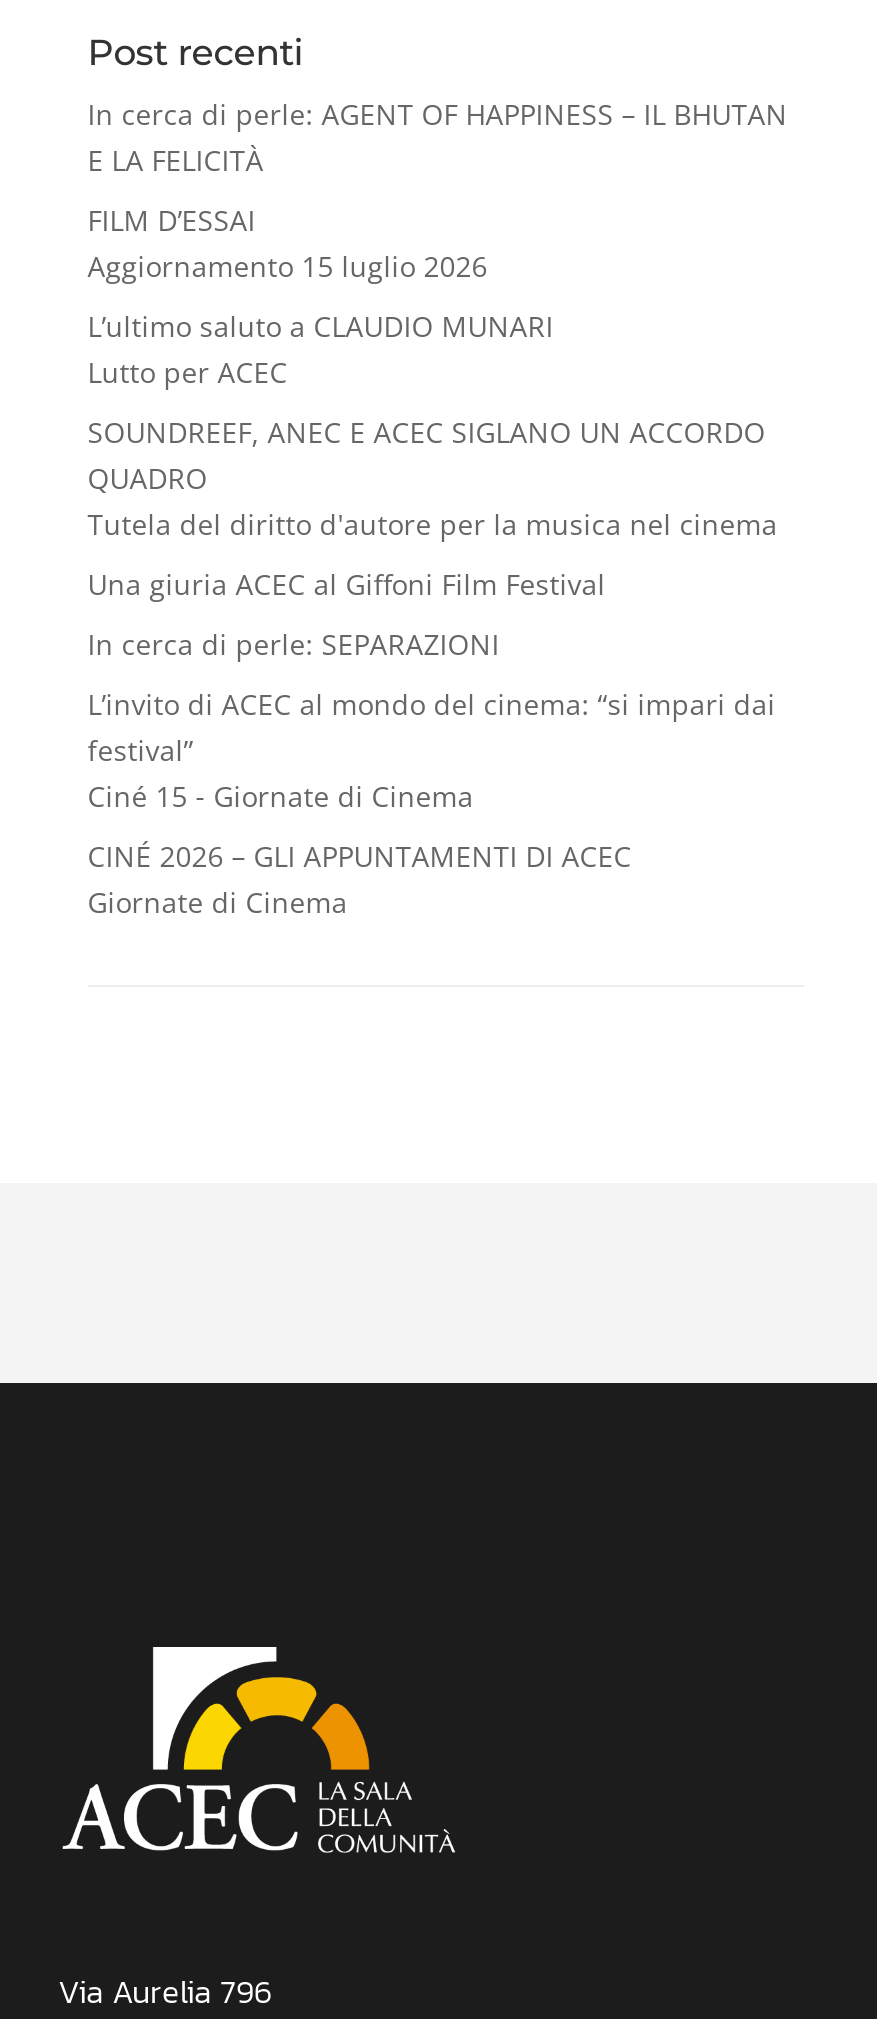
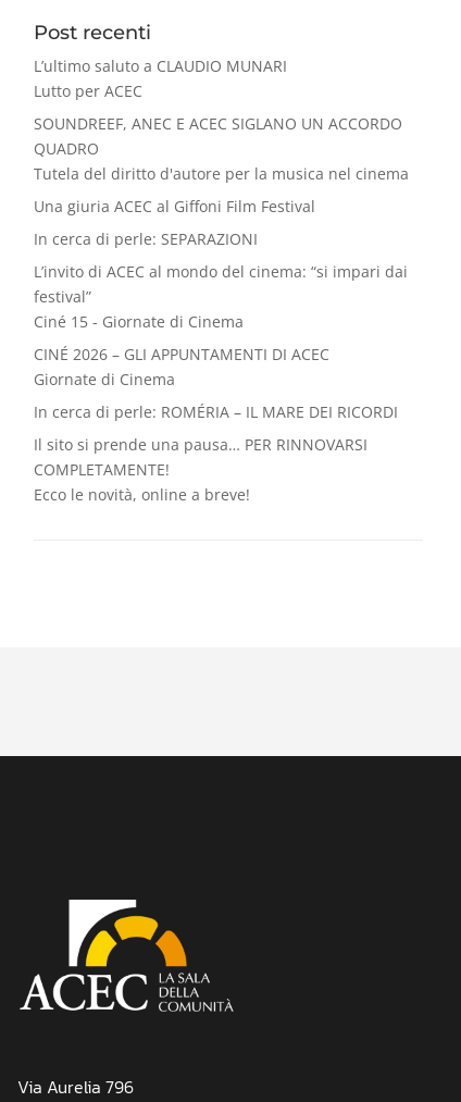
[88,96,788,286] In cerca di perle: AGENT OF HAPPINESS – IL BHUTAN | E LA FELICITÀ | FILM D’ESSAI | Aggiornamento 15 luglio 2026 -> none
moved [88,308,778,922] -> [33,56,409,390]: L’ultimo saluto a CLAUDIO MUNARI | Lutto per ACEC | SOUNDREEF, ANEC E ACEC SIGLANO UN ACCORDO | ... | CINÉ 2026 – GLI APPUNTAMENTI DI ACEC | Giornate di Cinema
none -> [33,402,398,505] In cerca di perle: ROMÉRIA – IL MARE DEI RICORDI | Il sito si prende una pausa… PER RINNOVARSI | COMPLETAMENTE! | Ecco le novità, online a breve!

